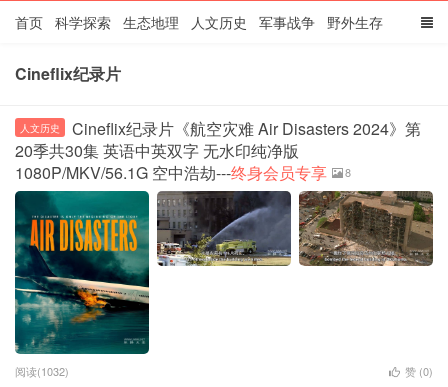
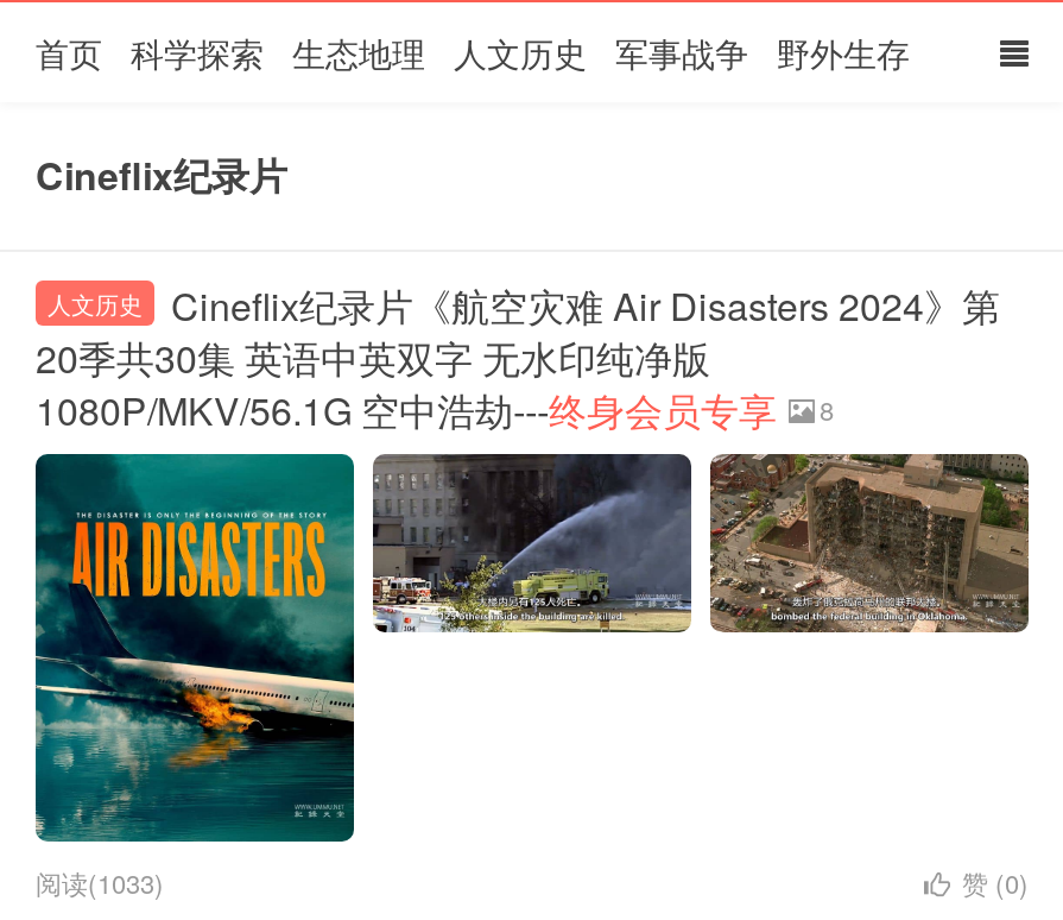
[15,363,69,379] 阅读(1032) -> [36,863,164,901] 阅读(1033)

